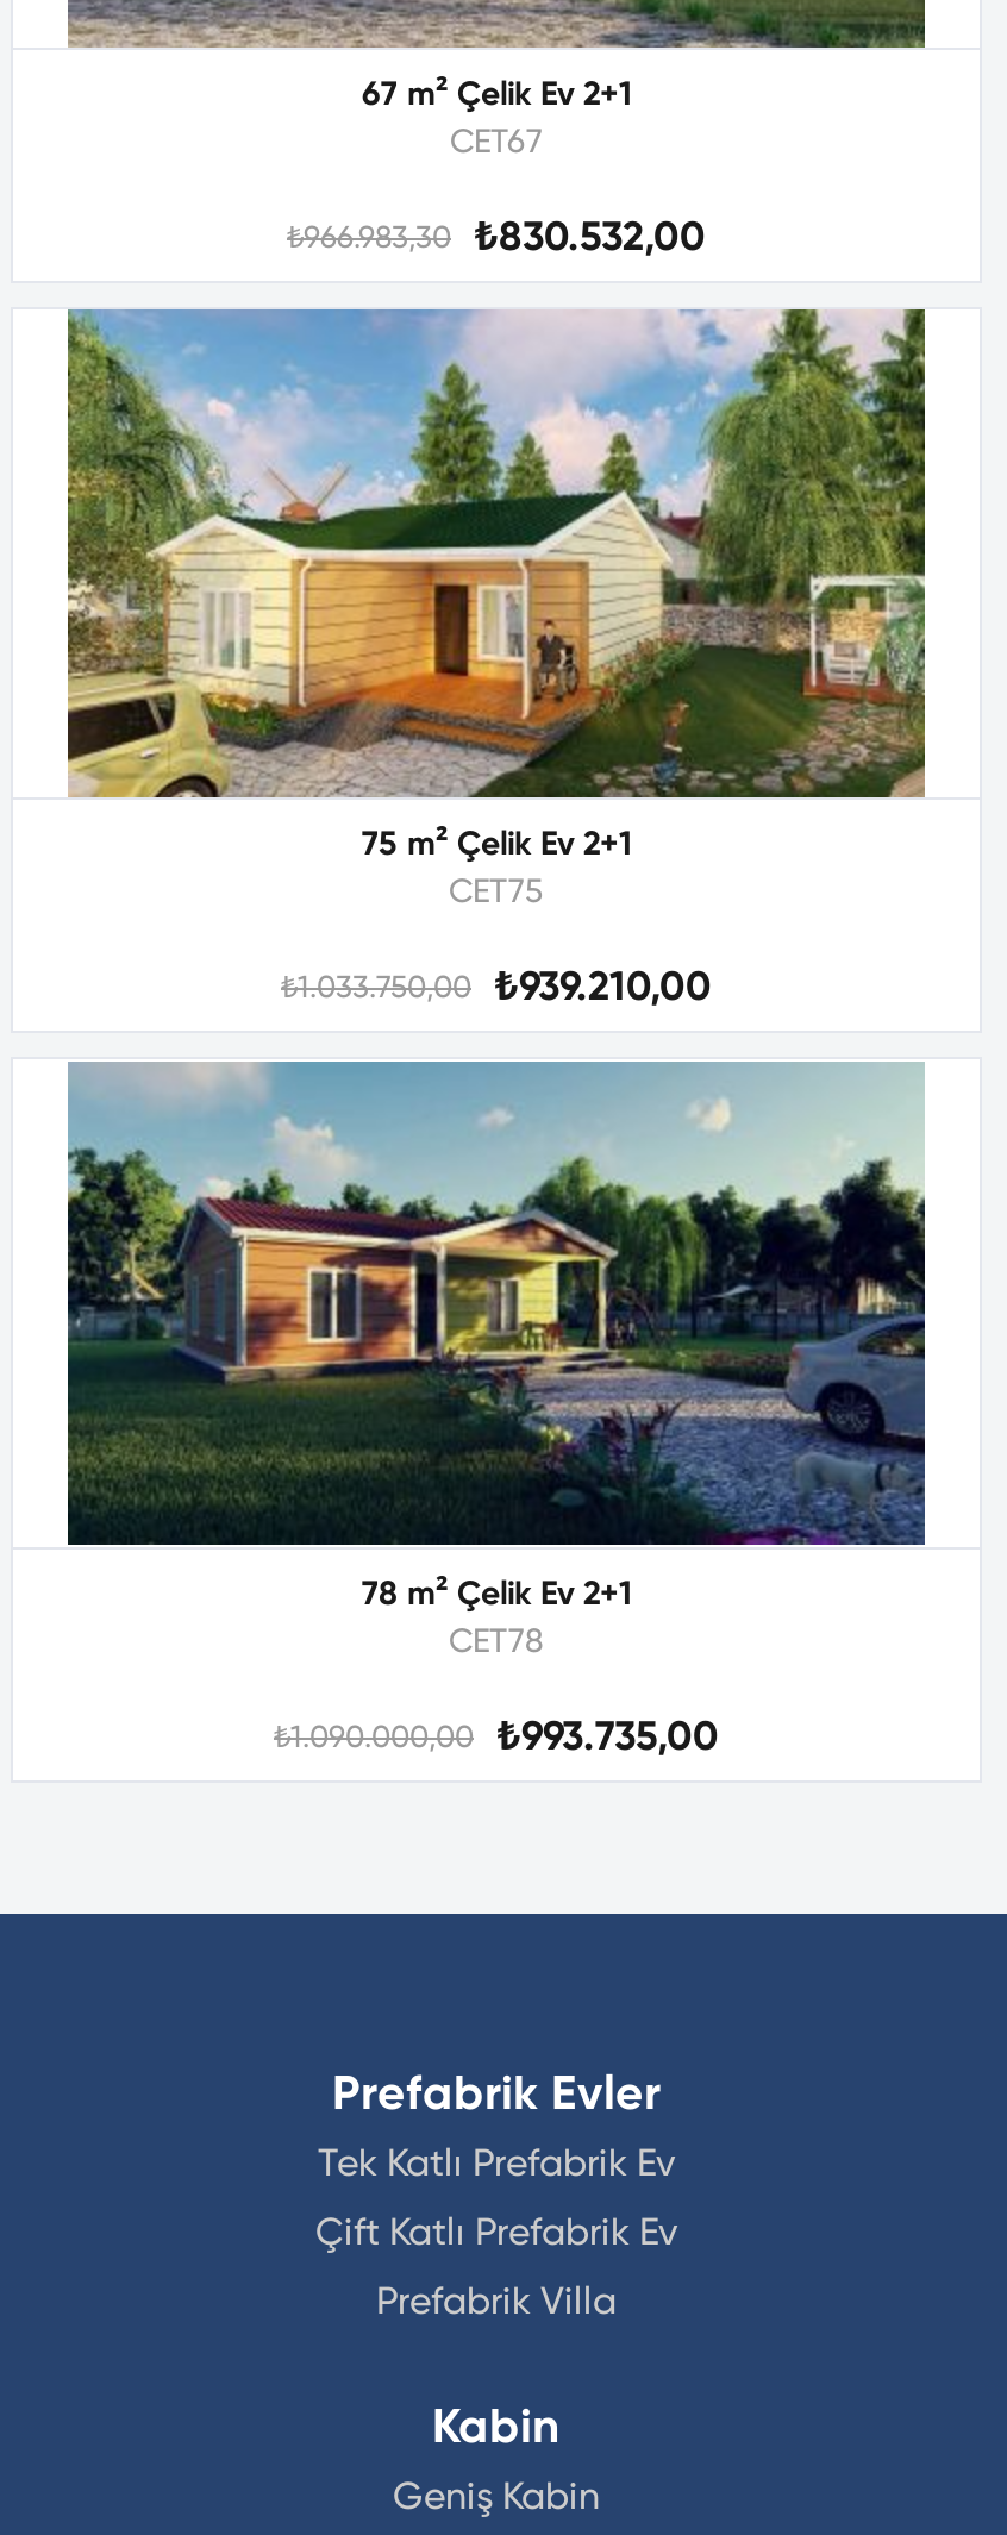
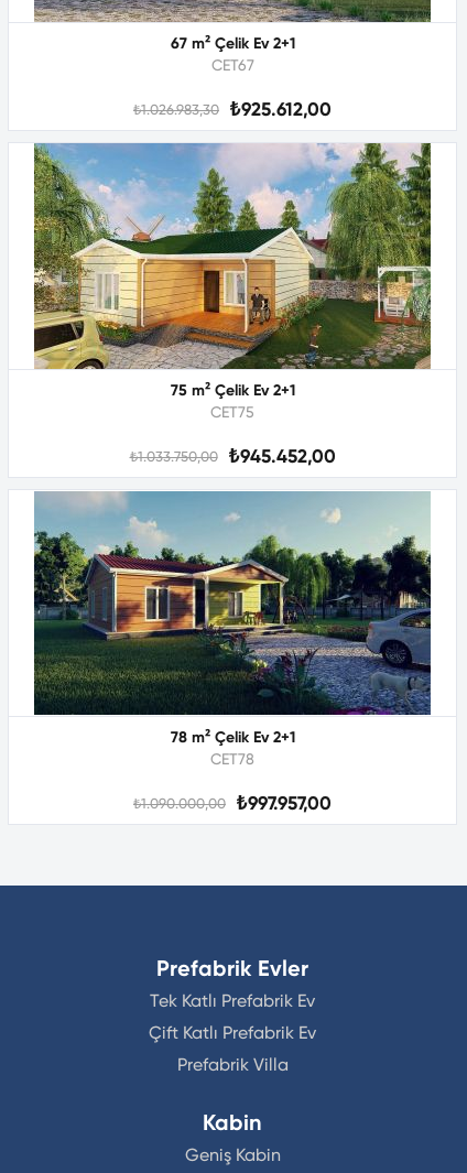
[287,219,451,255] ₺966.983,30 -> [133,101,219,118] ₺1.026.983,30
[475,212,706,260] ₺830.532,00 -> [230,98,332,120] ₺925.612,00
[495,962,712,1009] ₺939.210,00 -> [229,445,335,467] ₺945.452,00
[274,1712,719,1759] ₺1.090.000,00 ₺993.735,00 -> [133,792,332,814] ₺1.090.000,00 ₺997.957,00

